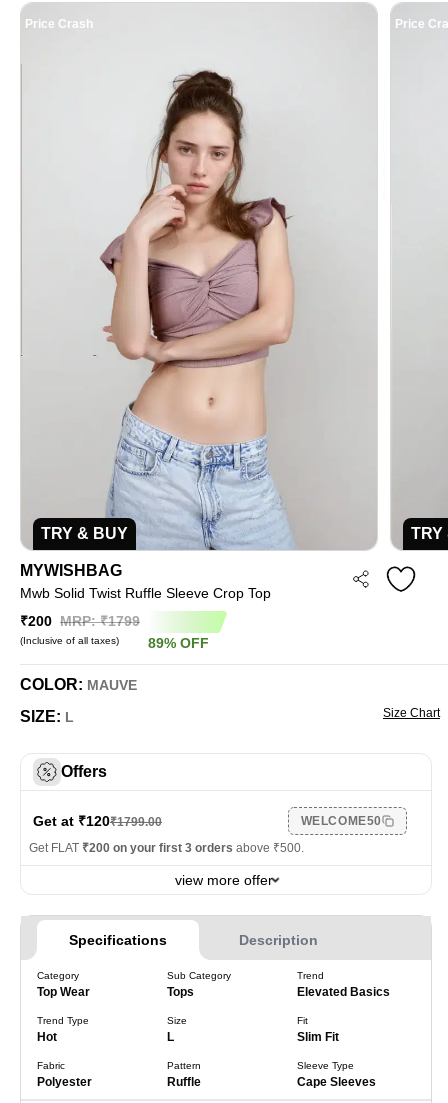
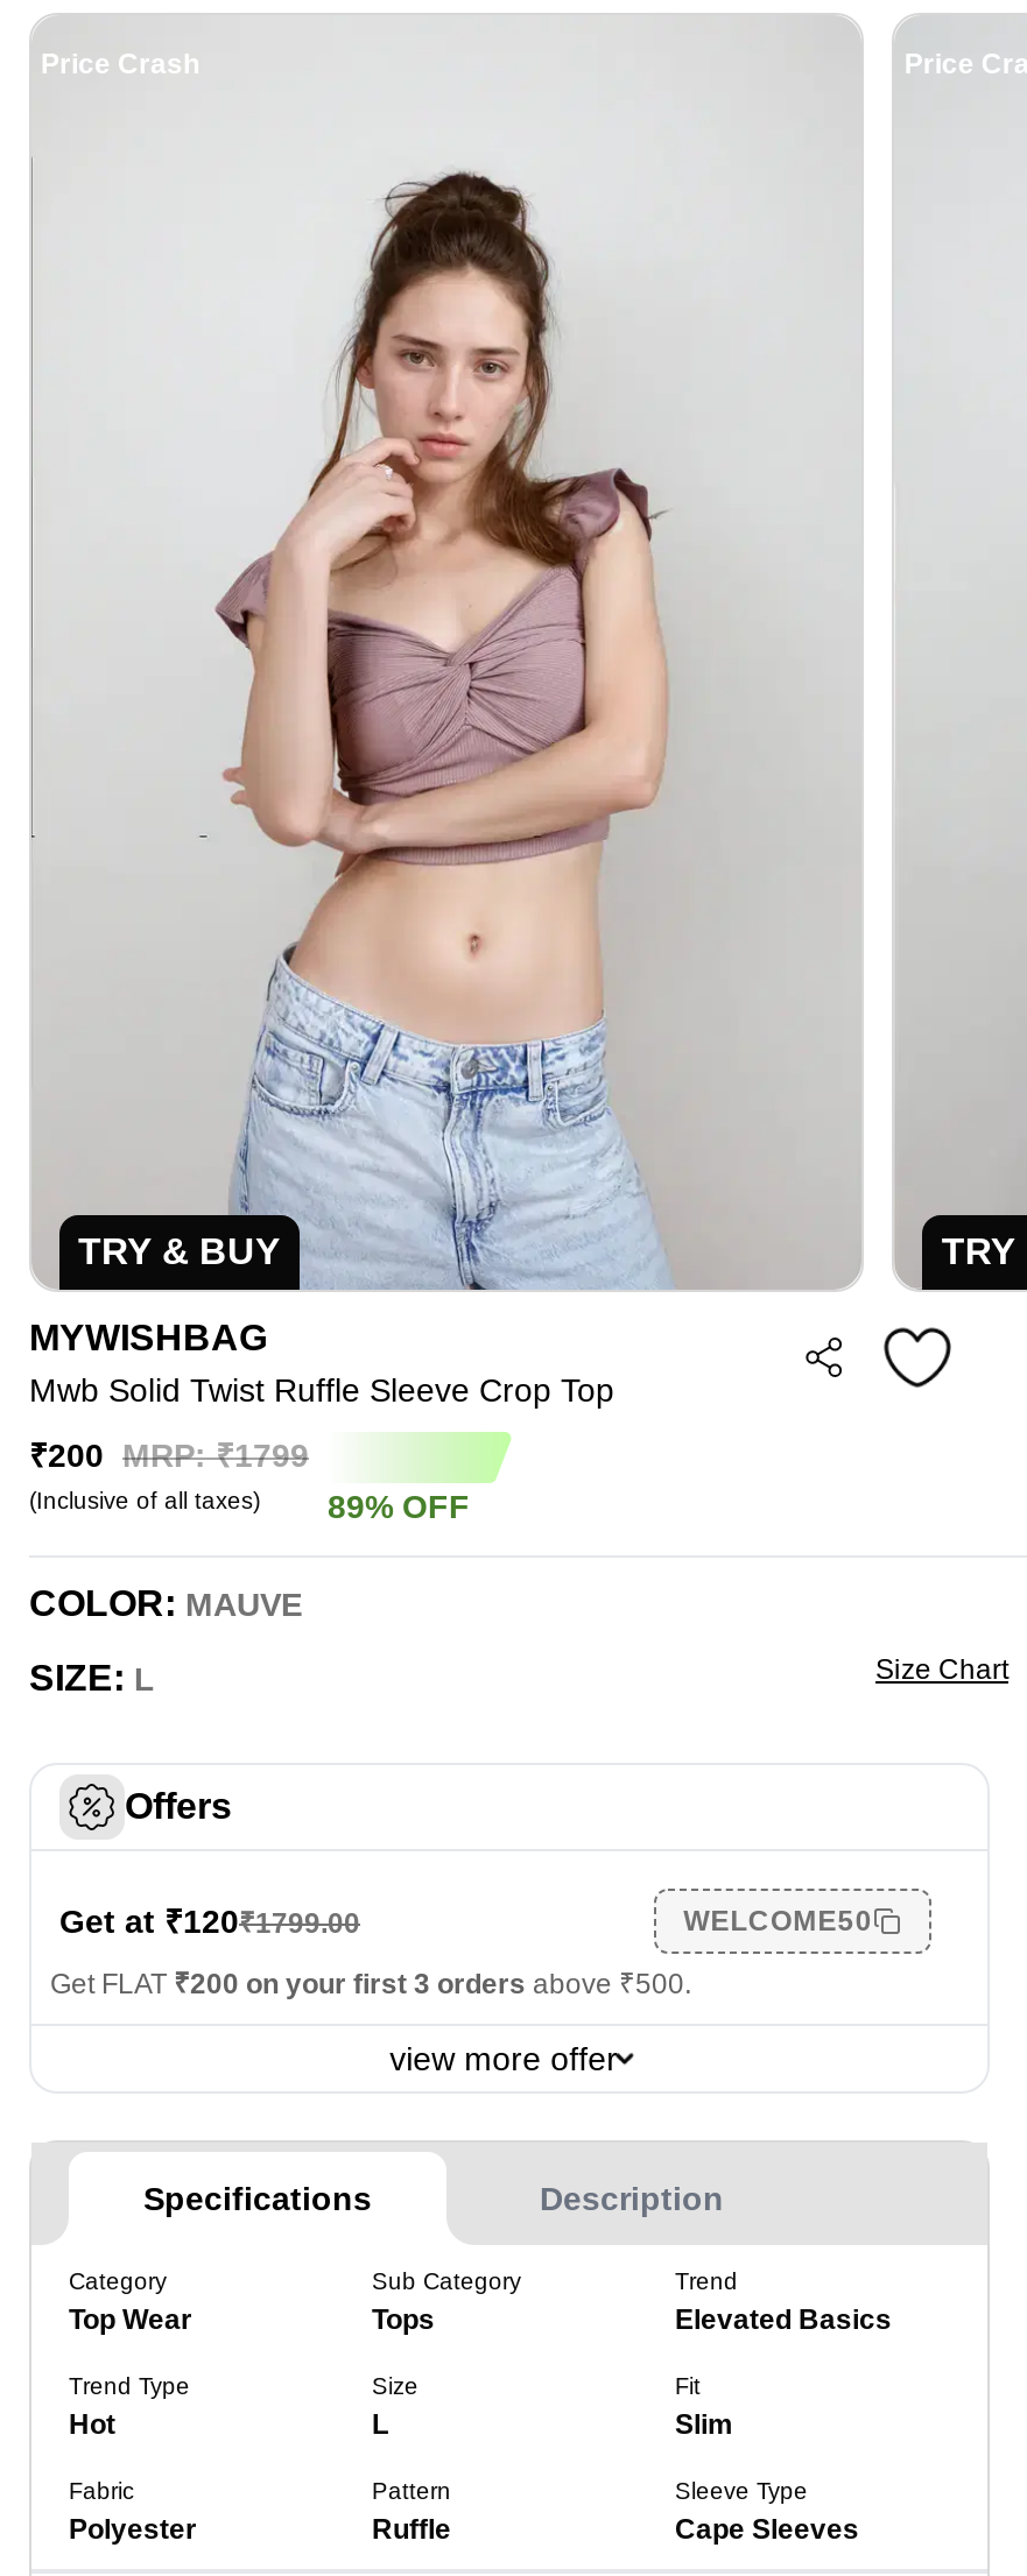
[297,1030,339,1044] Slim Fit -> [675,2408,733,2440] Slim

